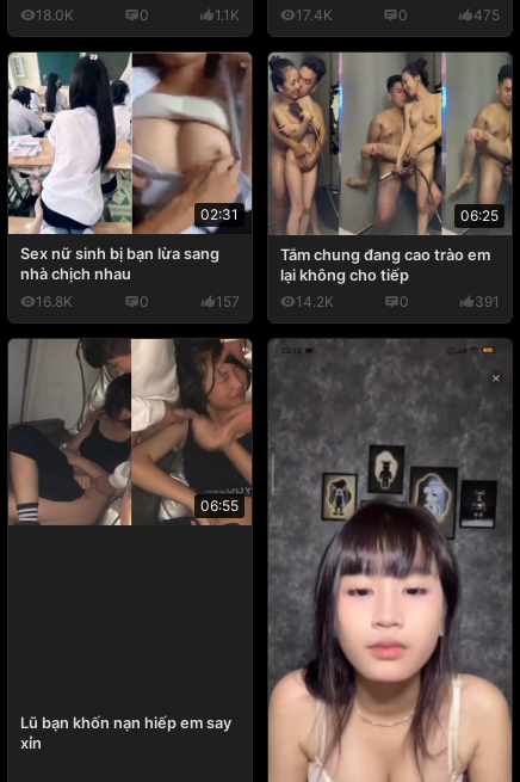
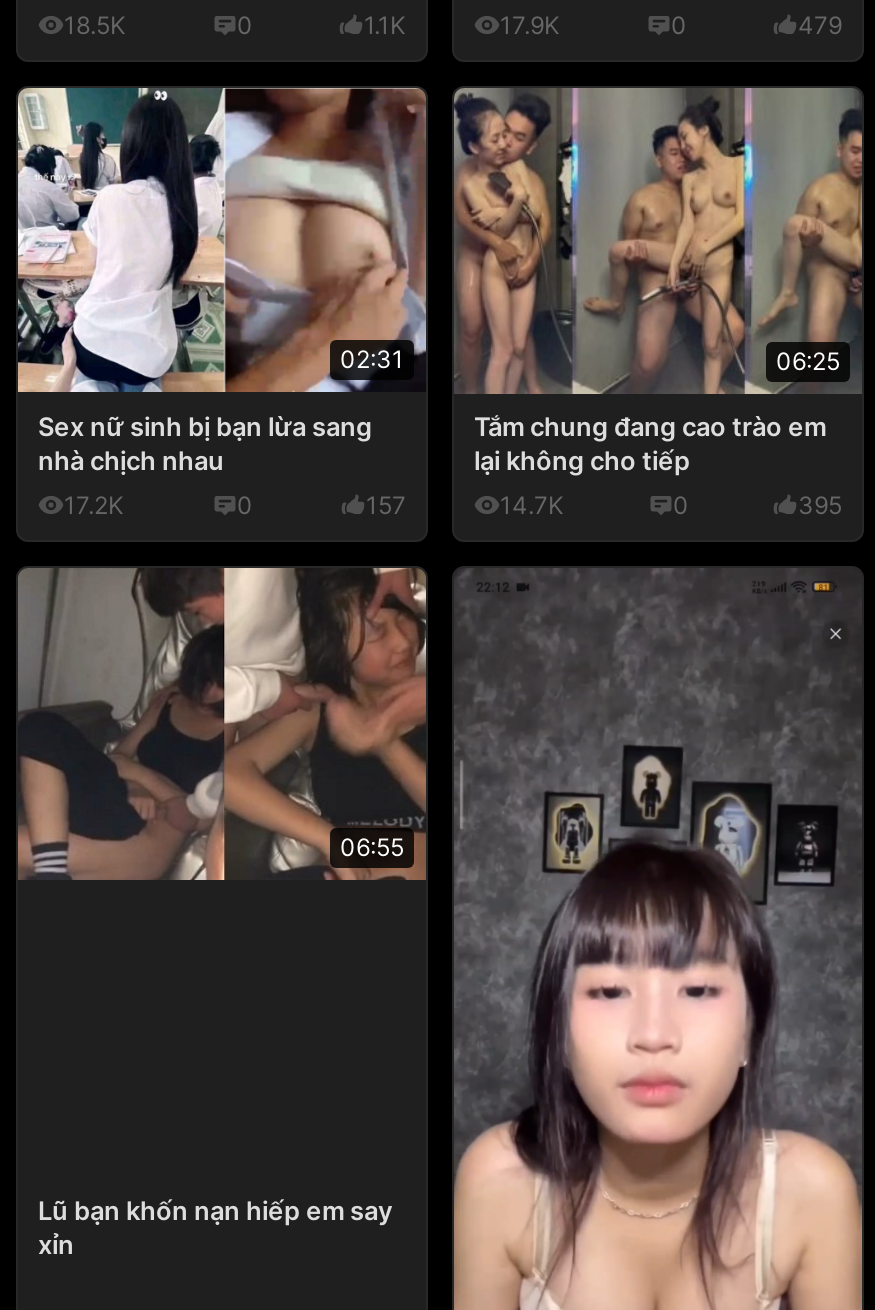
[36,6,74,24] 18.0K -> [64,10,126,40] 18.5K
[296,6,333,24] 17.4K -> [500,10,560,40] 17.9K
[473,6,500,24] 475 -> [798,10,842,40] 479
[36,293,73,311] 16.8K -> [64,490,124,520] 17.2K
[296,293,334,311] 14.2K -> [500,490,564,520] 14.7K
[475,293,500,311] 391 -> [798,490,842,520] 395

